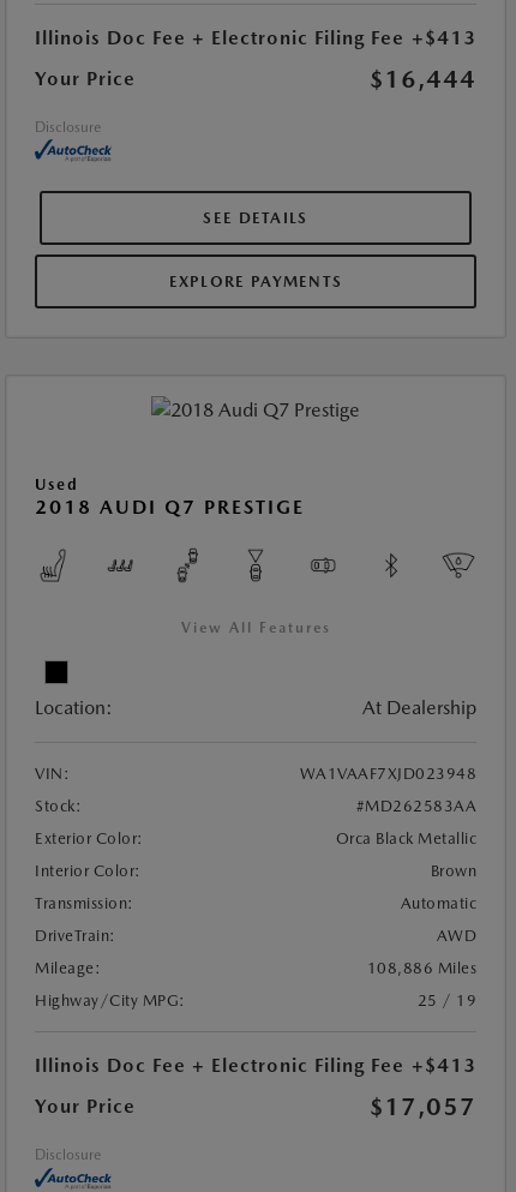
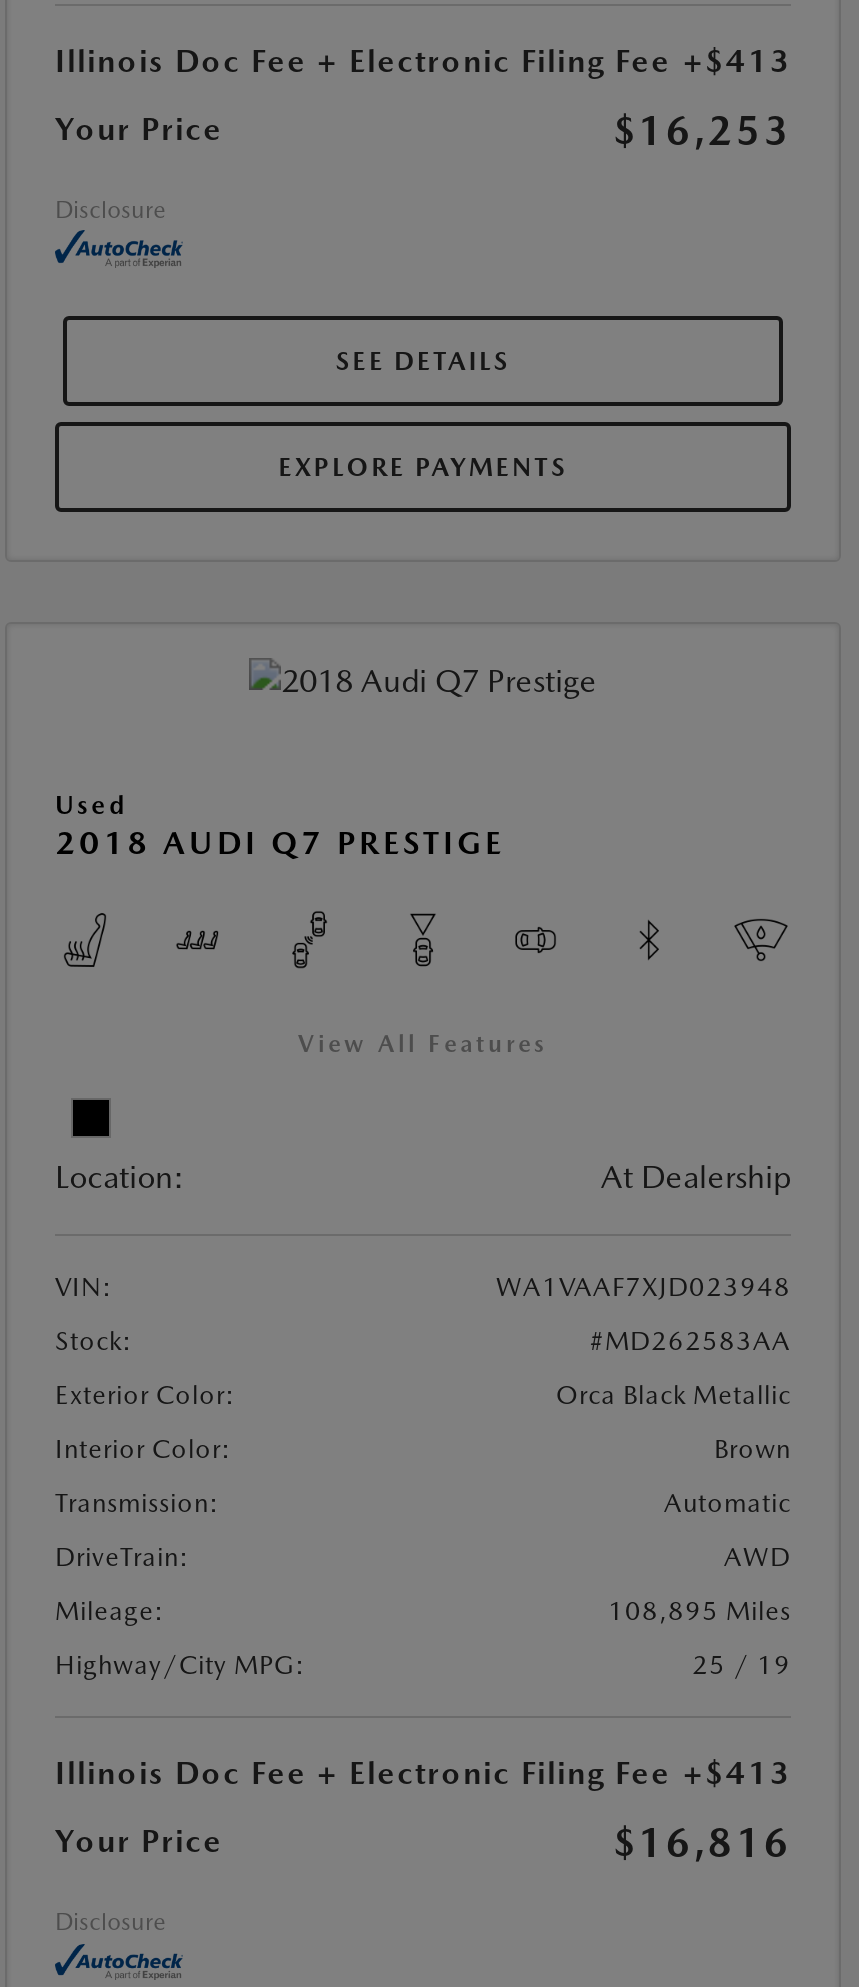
[370,64,476,93] $16,444 -> [613,105,791,153] $16,253
[367,959,476,977] 108,886 Miles -> [608,1596,791,1626] 108,895 Miles
[370,1092,476,1121] $17,057 -> [613,1818,791,1866] $16,816

